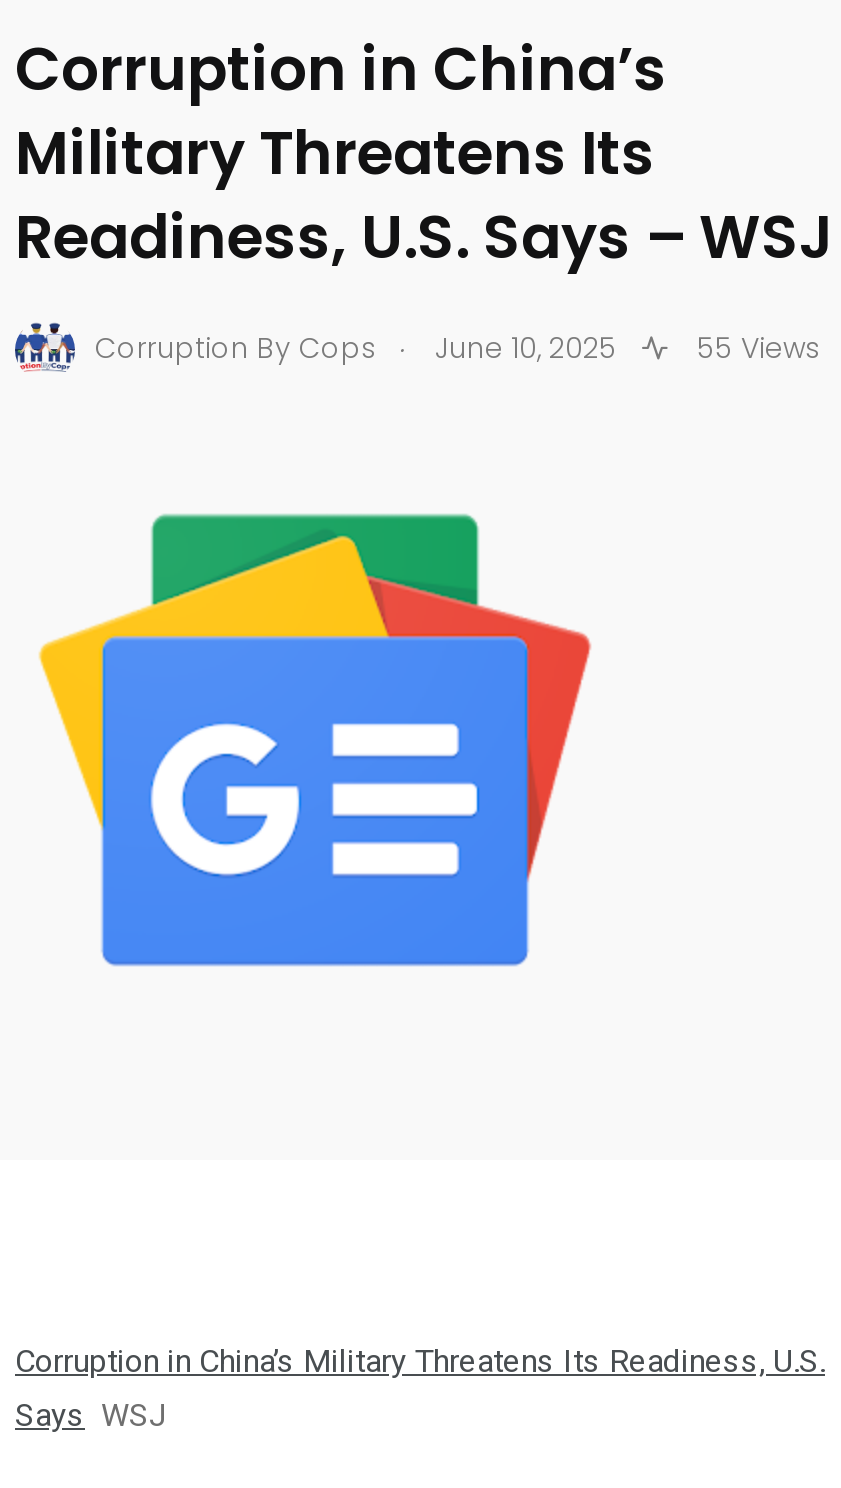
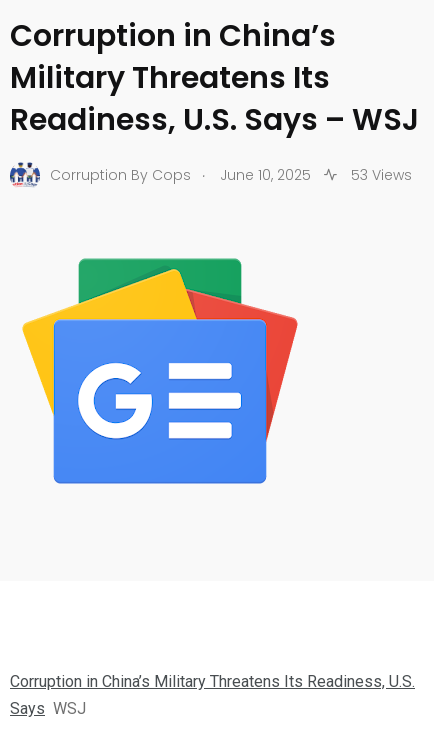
[95,323,821,369] Corruption By Cops . June 10, 2025 55 Views -> [50,162,412,185] Corruption By Cops . June 10, 2025 53 Views

